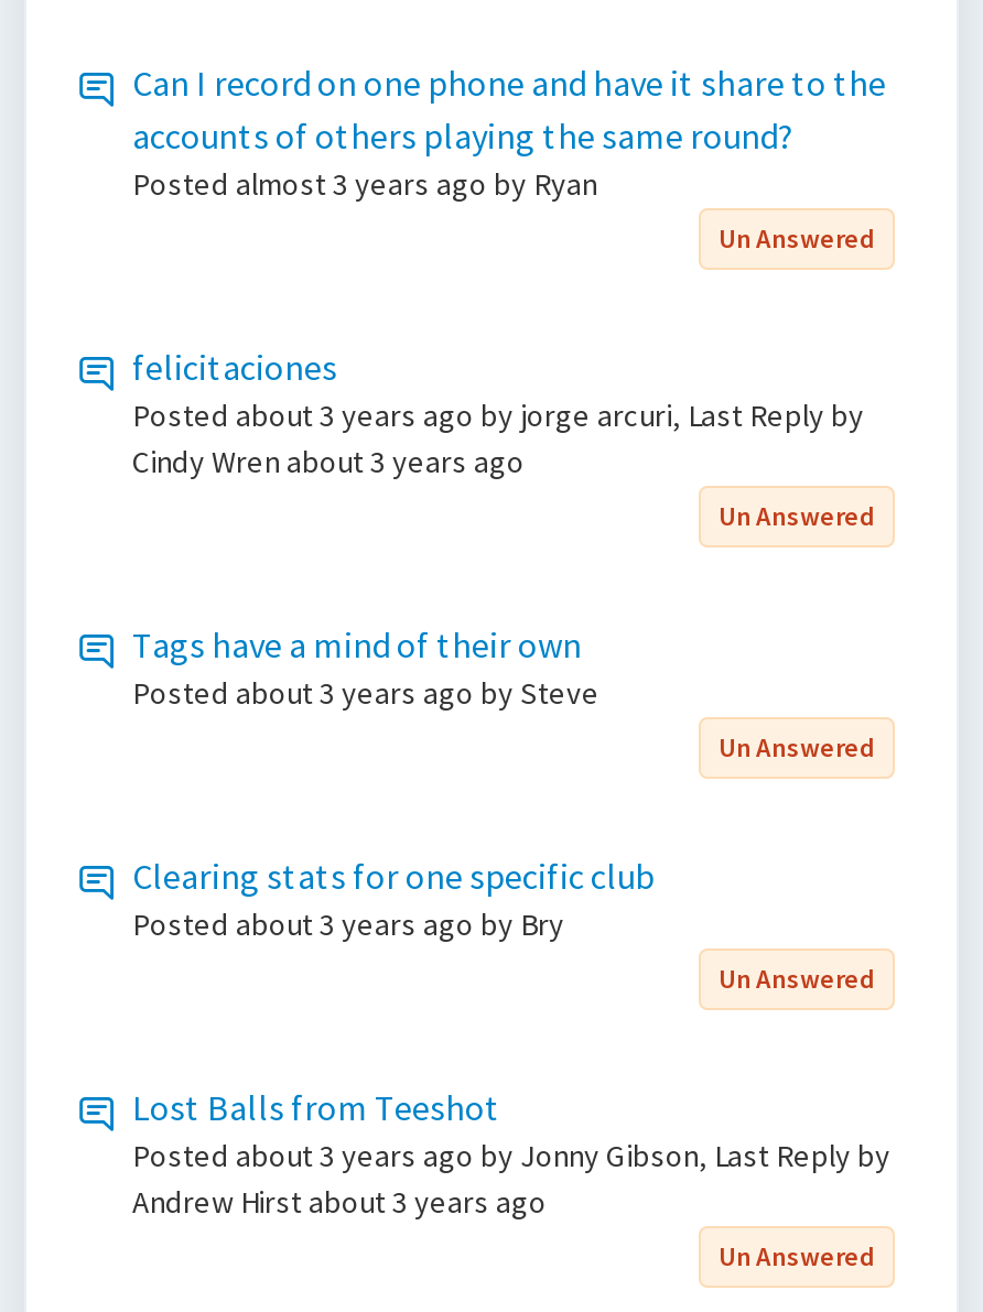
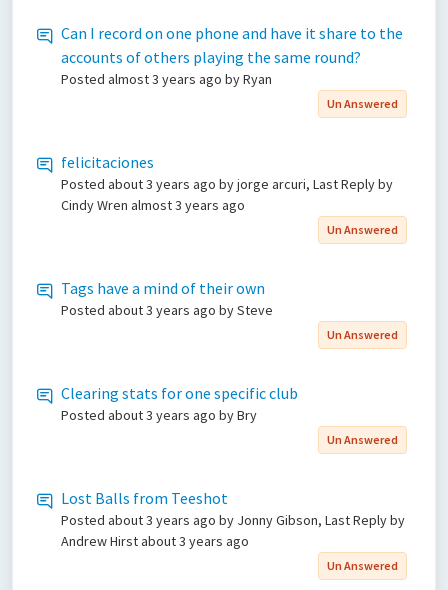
[132,442,525,481] Cindy Wren about 3 years ago -> [61,196,245,214] Cindy Wren almost 3 years ago

